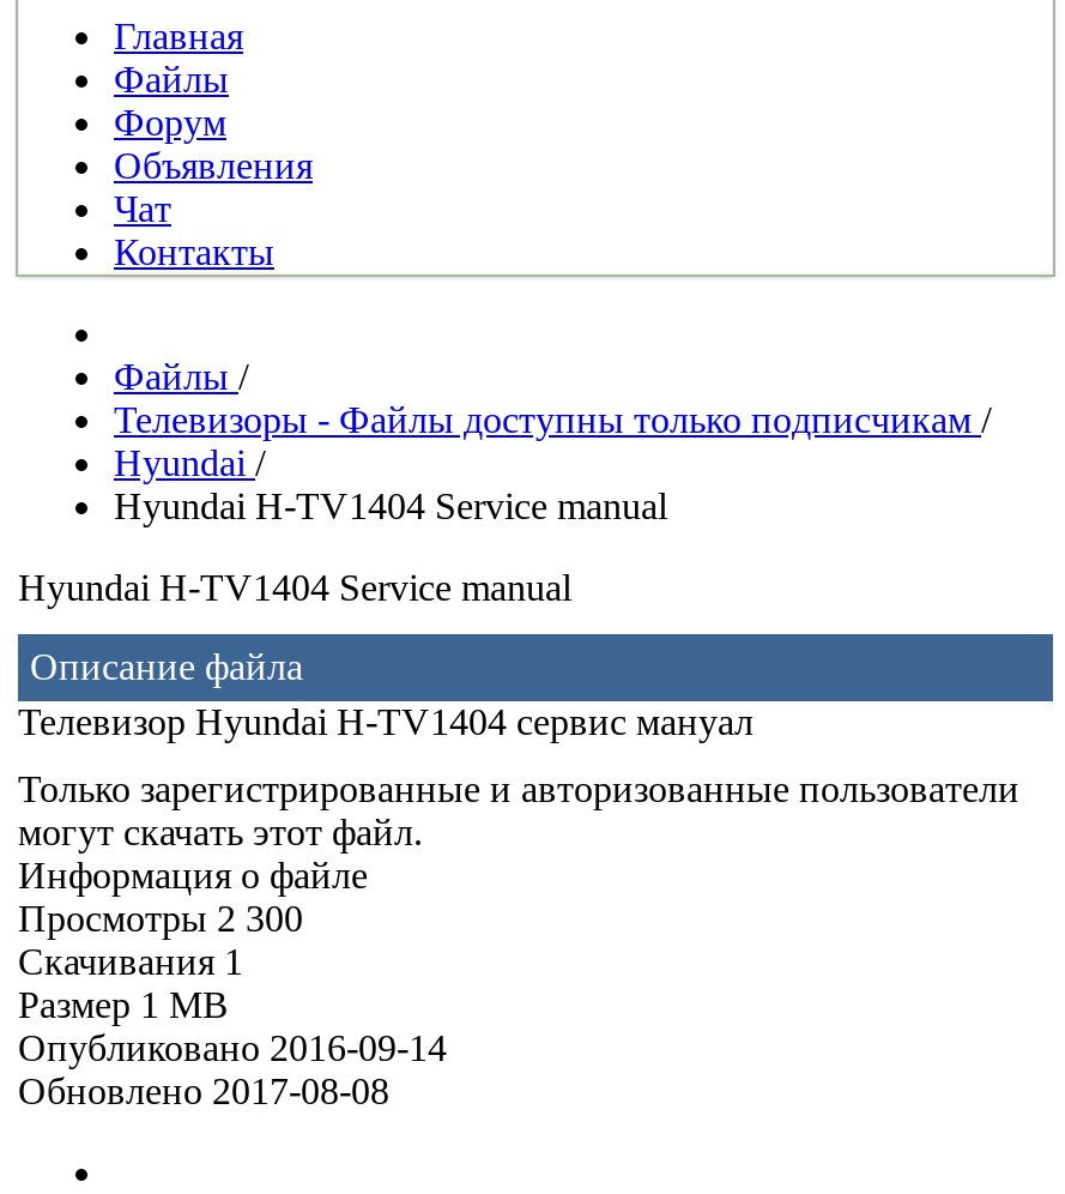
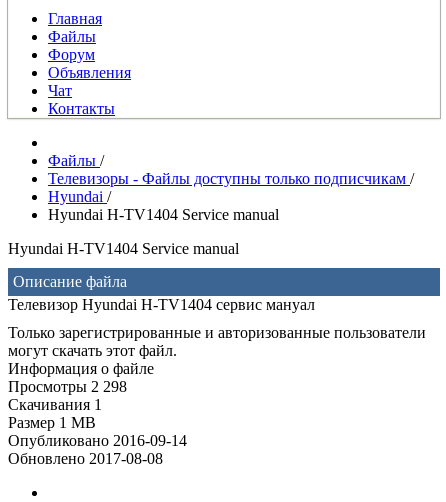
[18,898,303,939] Просмотры 2 300 -> [8,378,127,395] Просмотры 2 298

